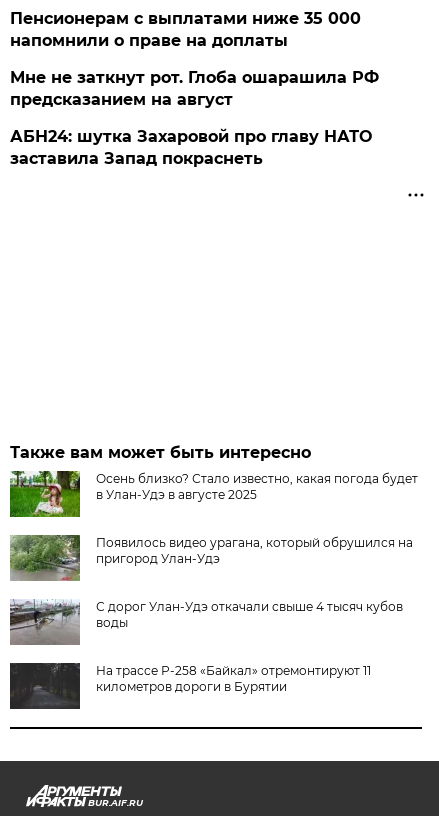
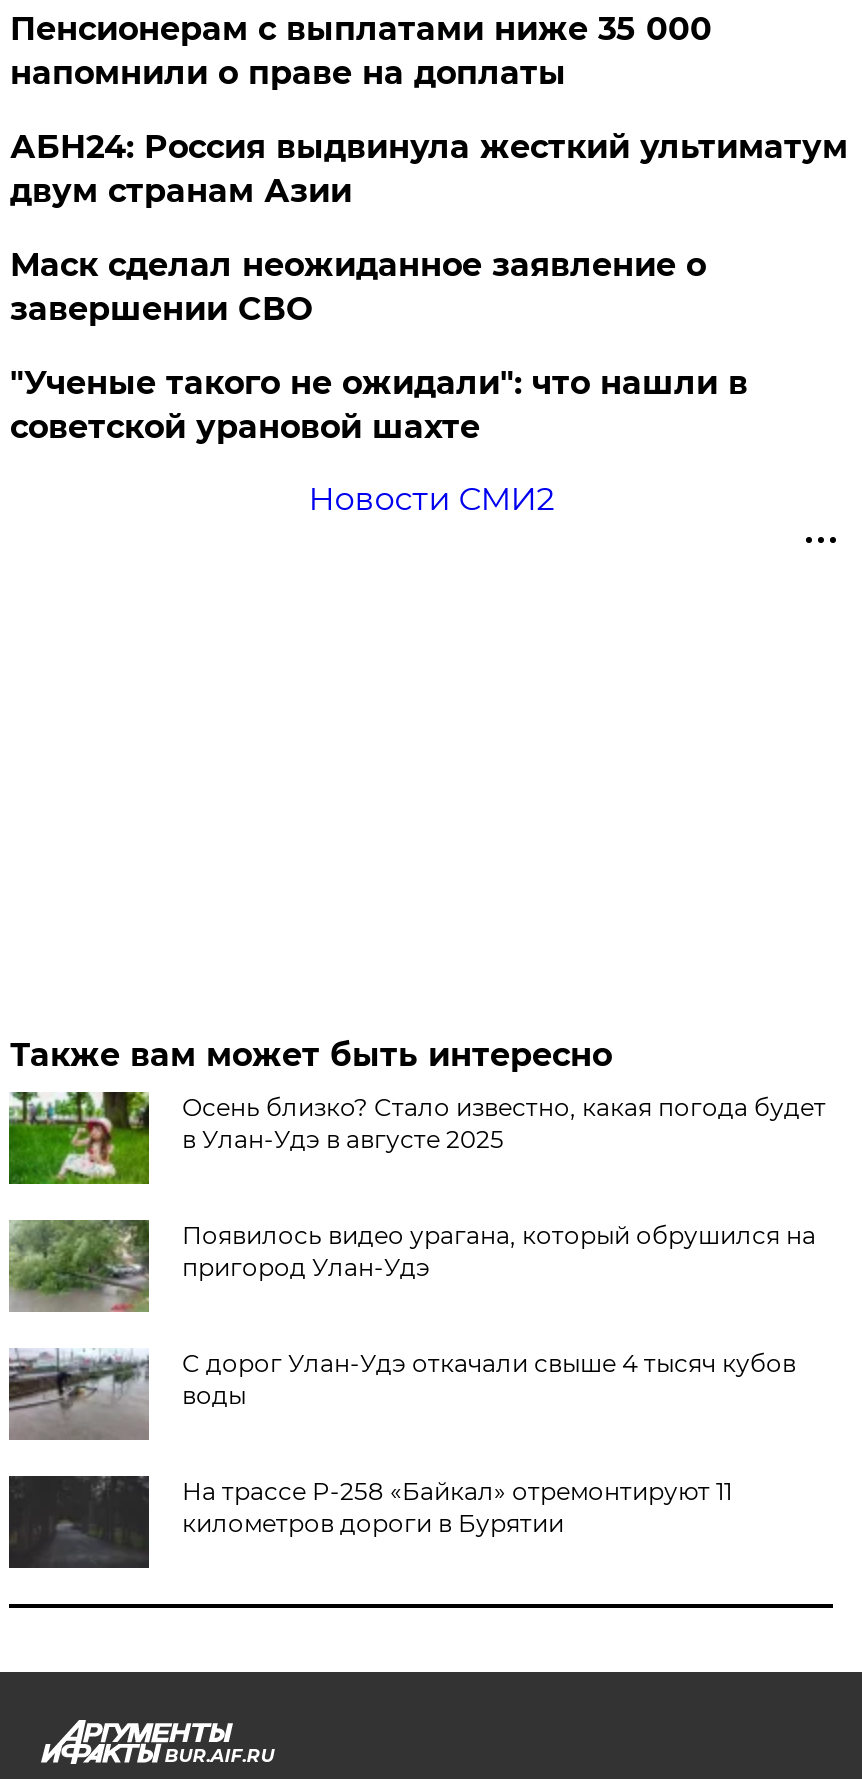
[10,68,379,168] Мне не заткнут рот. Глоба ошарашила РФ | предсказанием на август | АБН24: шутка Захаровой про главу НАТО | заставила Запад покраснеть -> [10,128,848,518] АБН24: Россия выдвинула жесткий ультиматум | двум странам Азии | Маск сделал неожиданное заявление о | завершении СВО | "Ученые такого не ожидали": что нашли в | советской урановой шахте | Новости СМИ2

